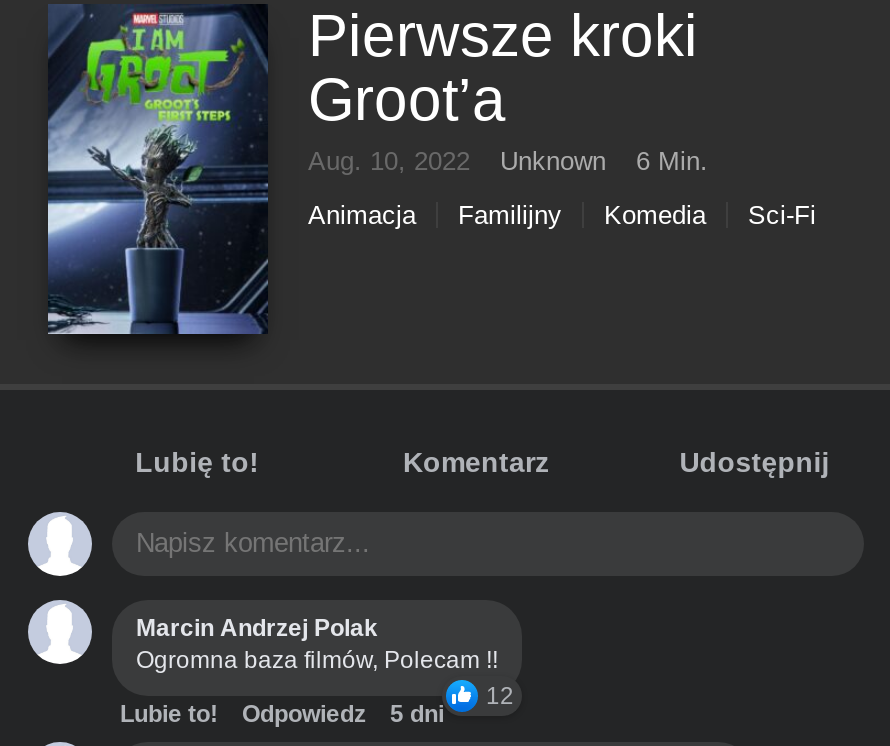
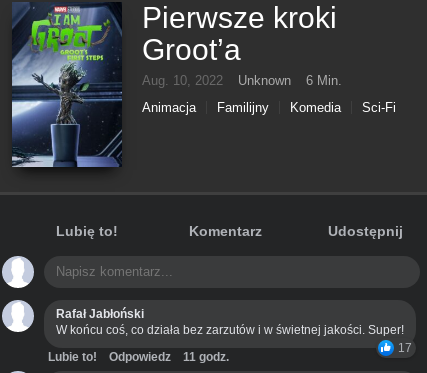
[136,614,514,710] Marcin Andrzej Polak | Ogromna baza filmów, Polecam !! | 12 -> [56,307,412,355] Rafał Jabłoński | W końcu coś, co działa bez zarzutów i w świetnej jakości. Super! | 17
[120,700,444,728] Lubie to! Odpowiedz 5 dni -> [48,350,229,364] Lubie to! Odpowiedz 11 godz.

